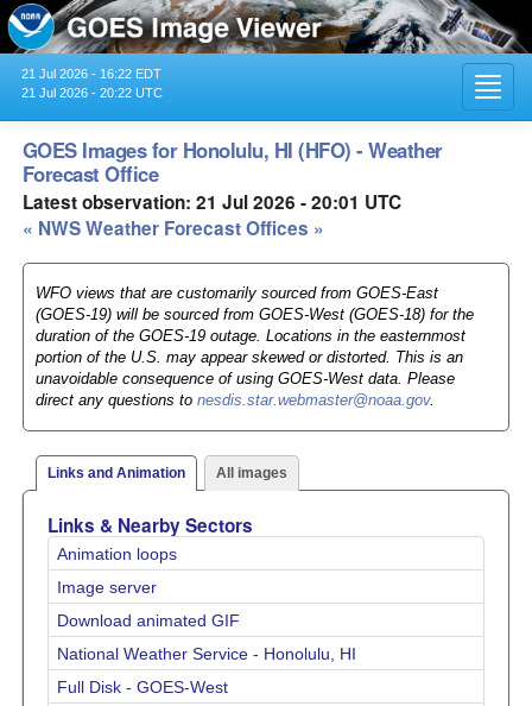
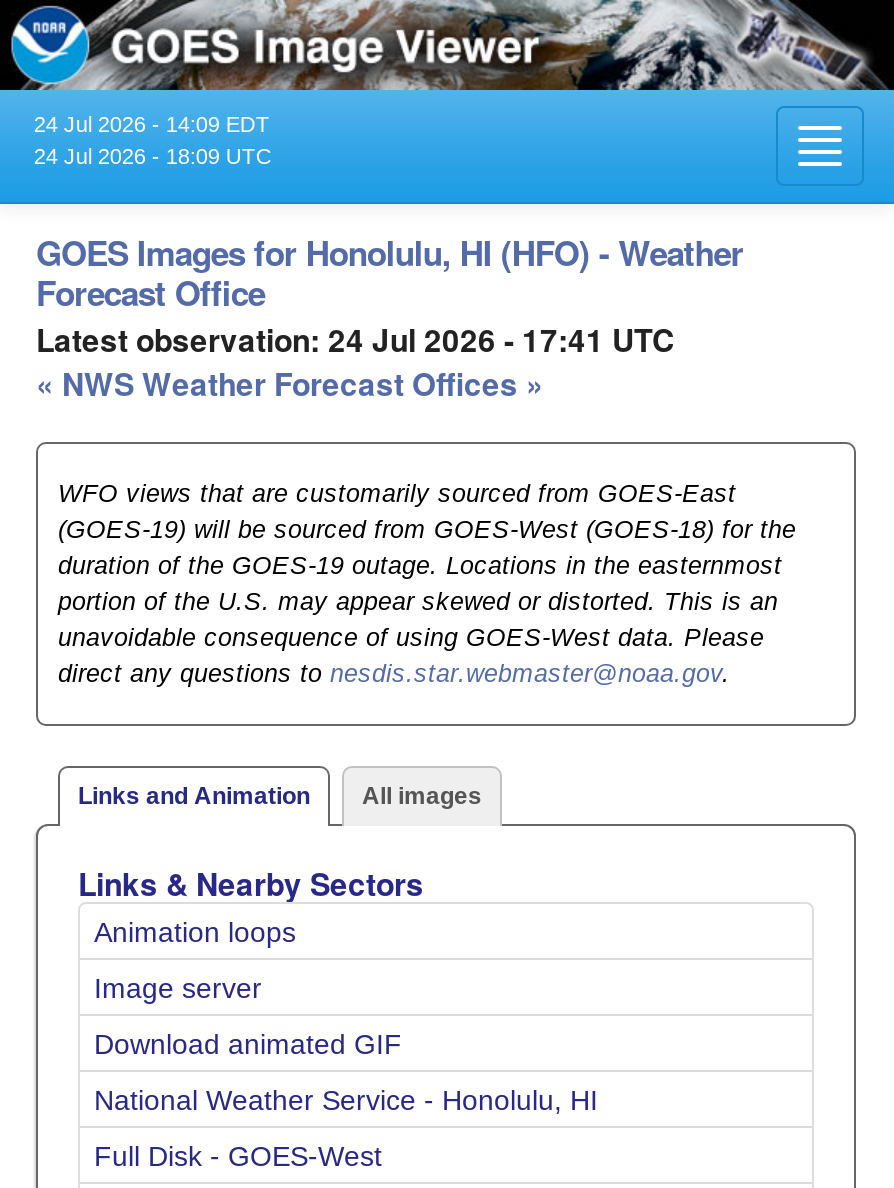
[21,66,161,81] 21 Jul 2026 - 16:22 EDT -> [34,112,270,136] 24 Jul 2026 - 14:09 EDT
[21,85,163,100] 21 Jul 2026 - 20:22 UTC -> [34,144,272,168] 24 Jul 2026 - 18:09 UTC
[23,189,401,215] Latest observation: 21 Jul 2026 - 20:01 UTC -> [36,318,674,362] Latest observation: 24 Jul 2026 - 17:41 UTC

